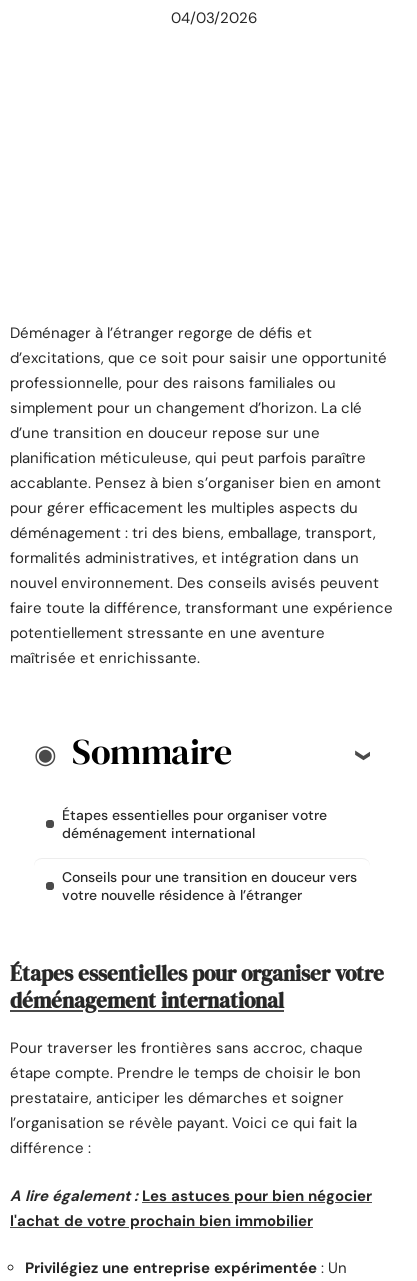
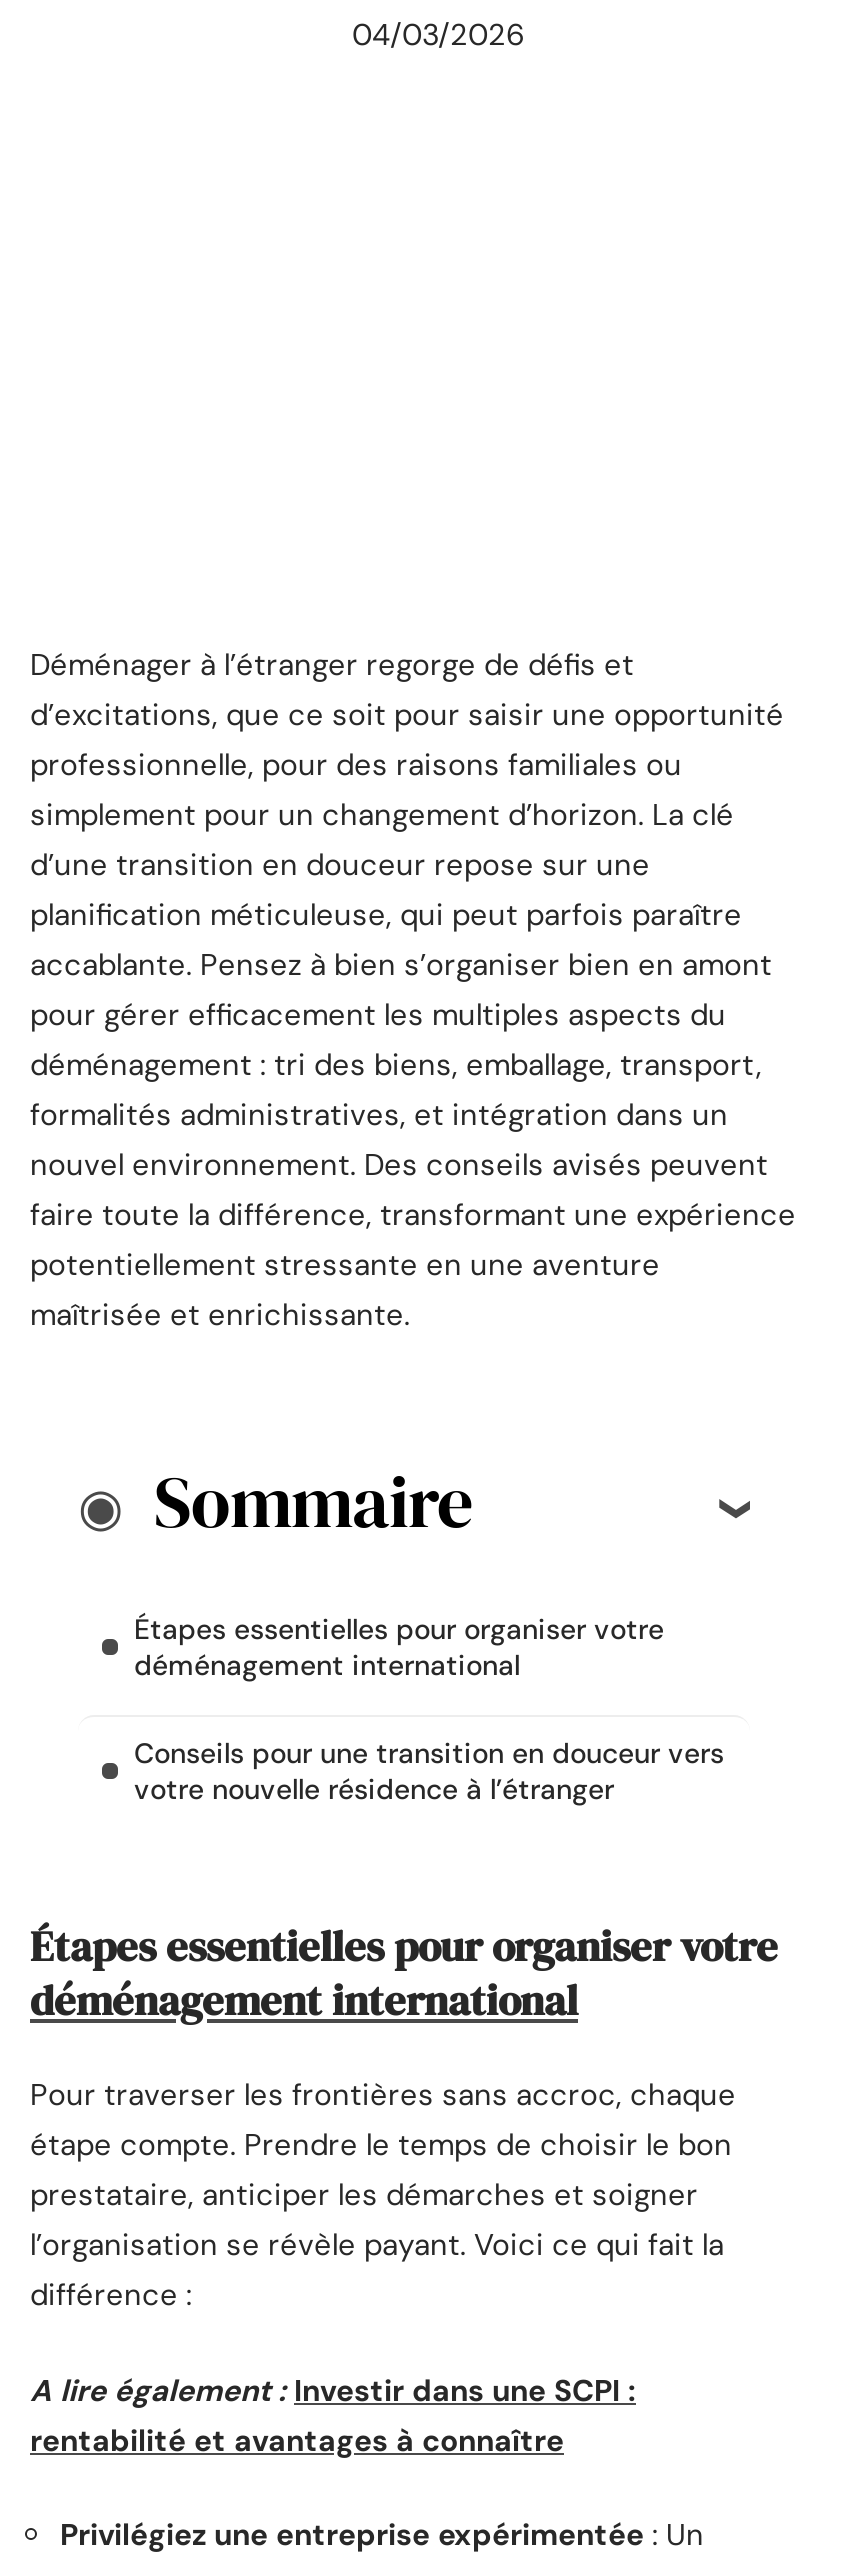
[10,1186,372,1231] A lire également : Les astuces pour bien négocier | l'achat de votre prochain bien immobilier -> [30,2371,636,2461] A lire également : Investir dans une SCPI : | rentabilité et avantages à connaître

